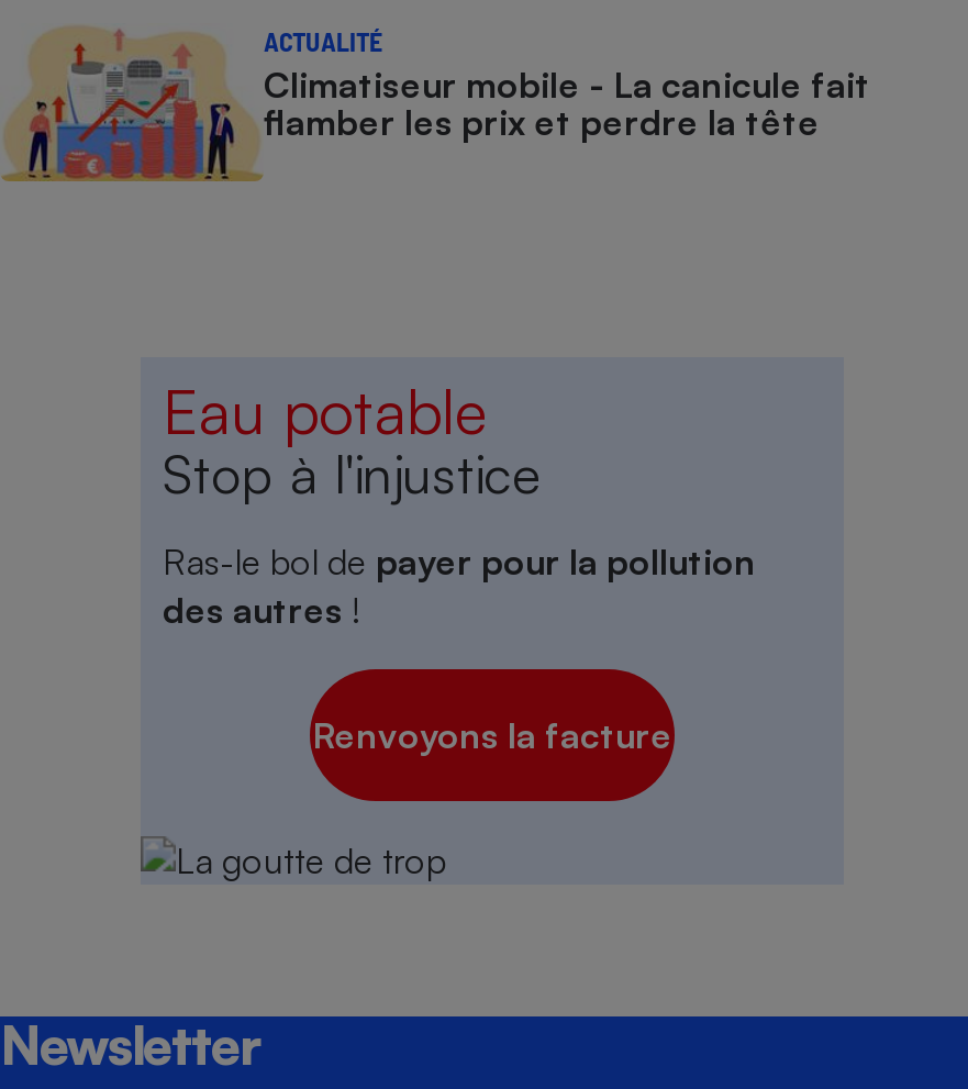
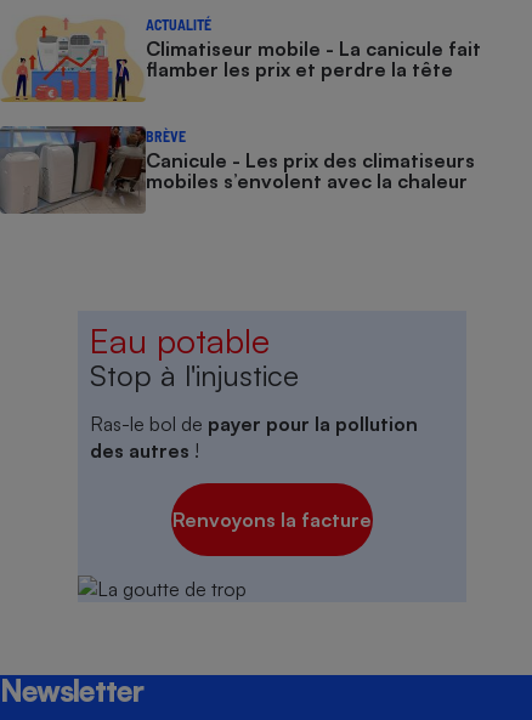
none -> [4,125,475,215] [image] | BRÈVE | Canicule - Les prix des climatiseurs | mobiles s’envolent avec la chaleur

